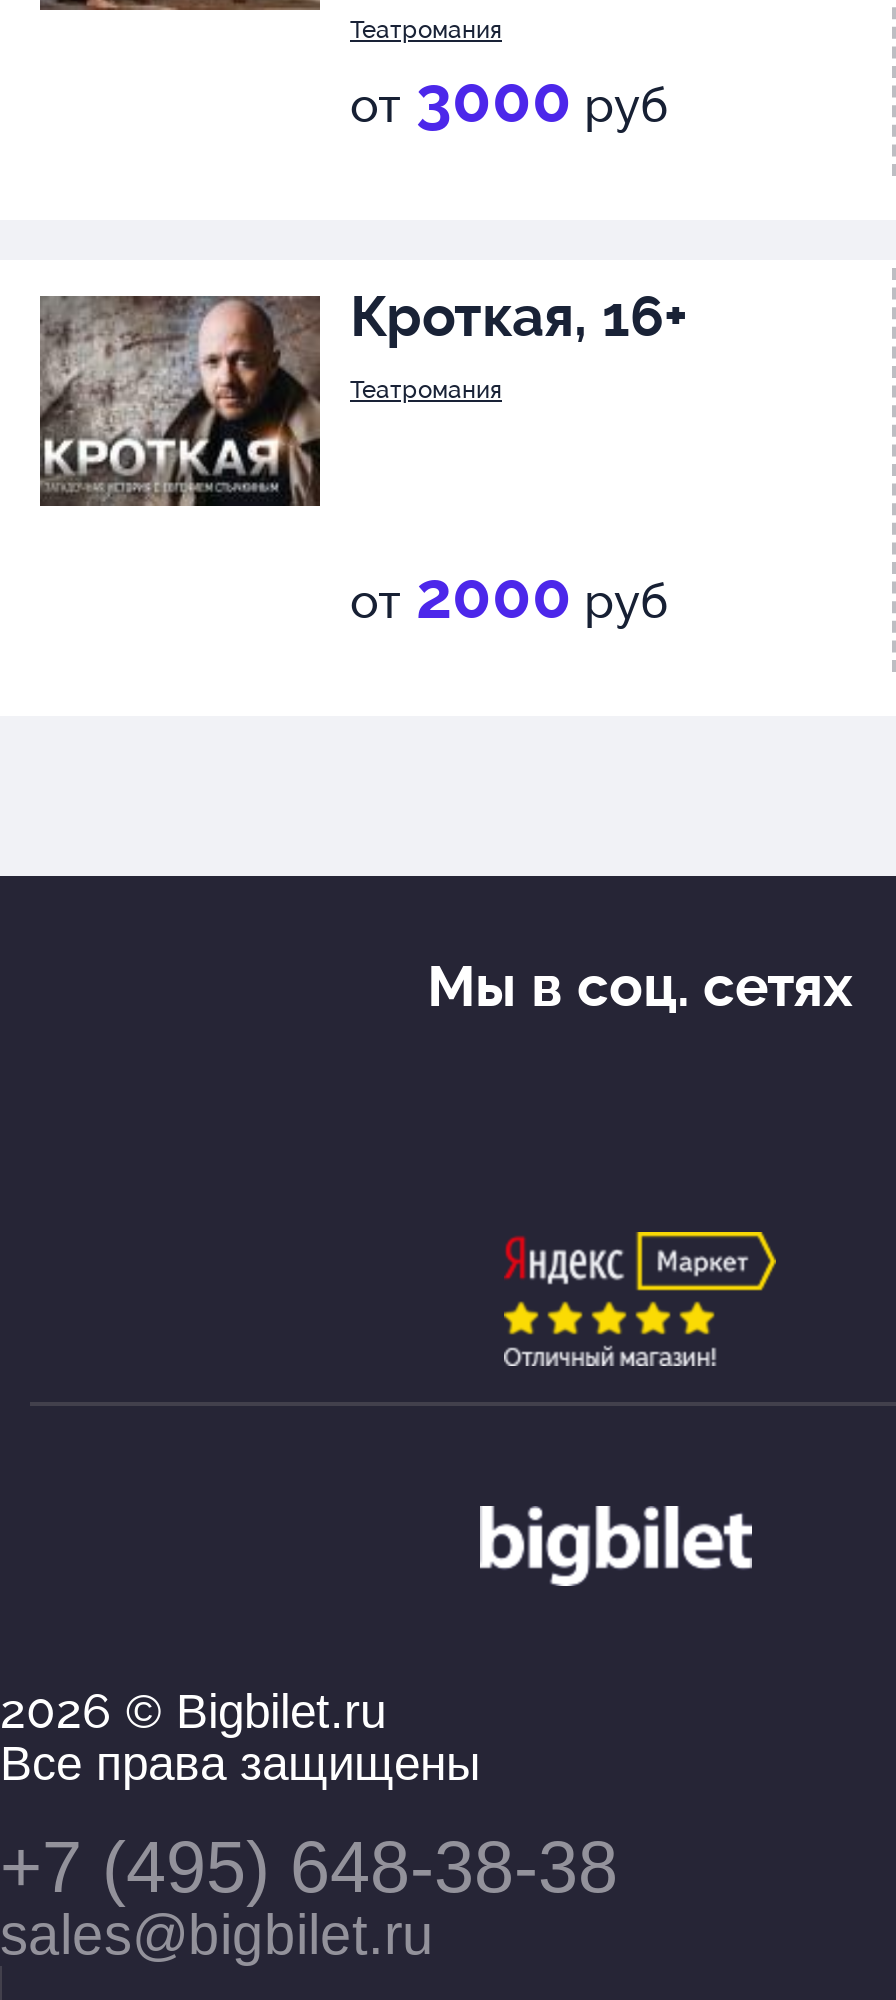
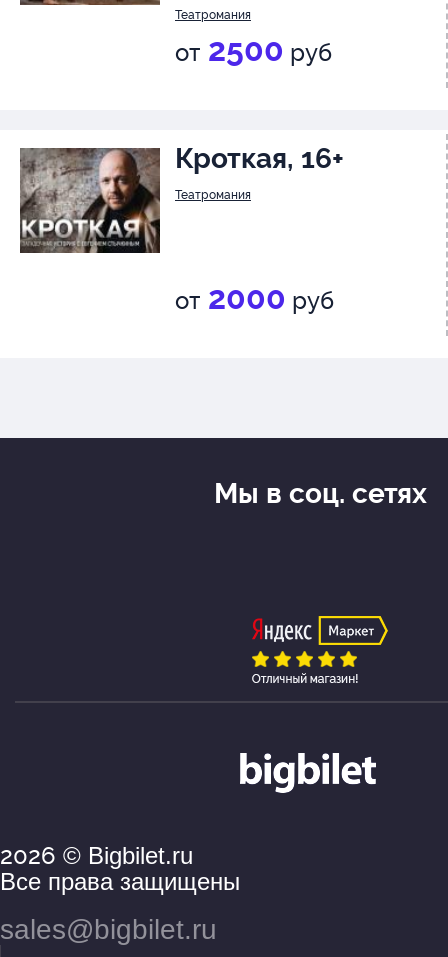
[350,62,668,136] от 3000 руб -> [175,31,332,68] от 2500 руб
[0,1826,618,1908] +7 (495) 648-38-38 -> none

